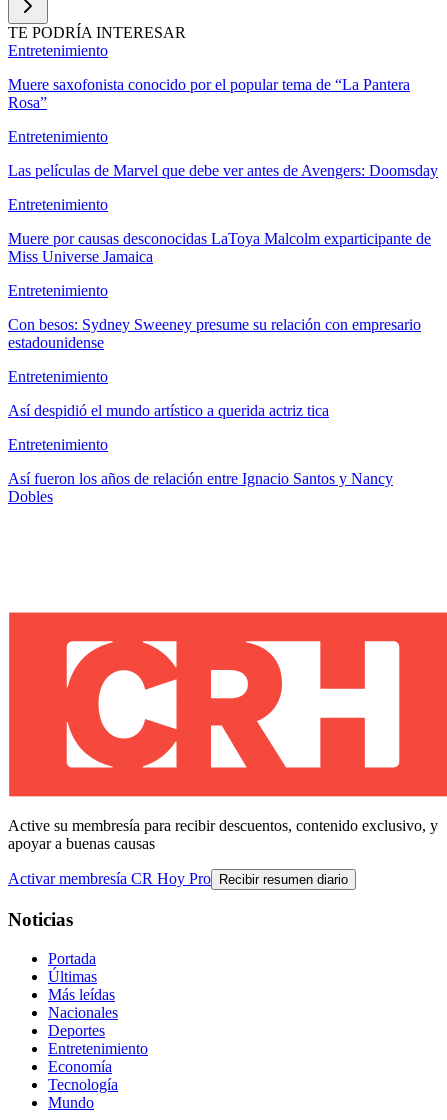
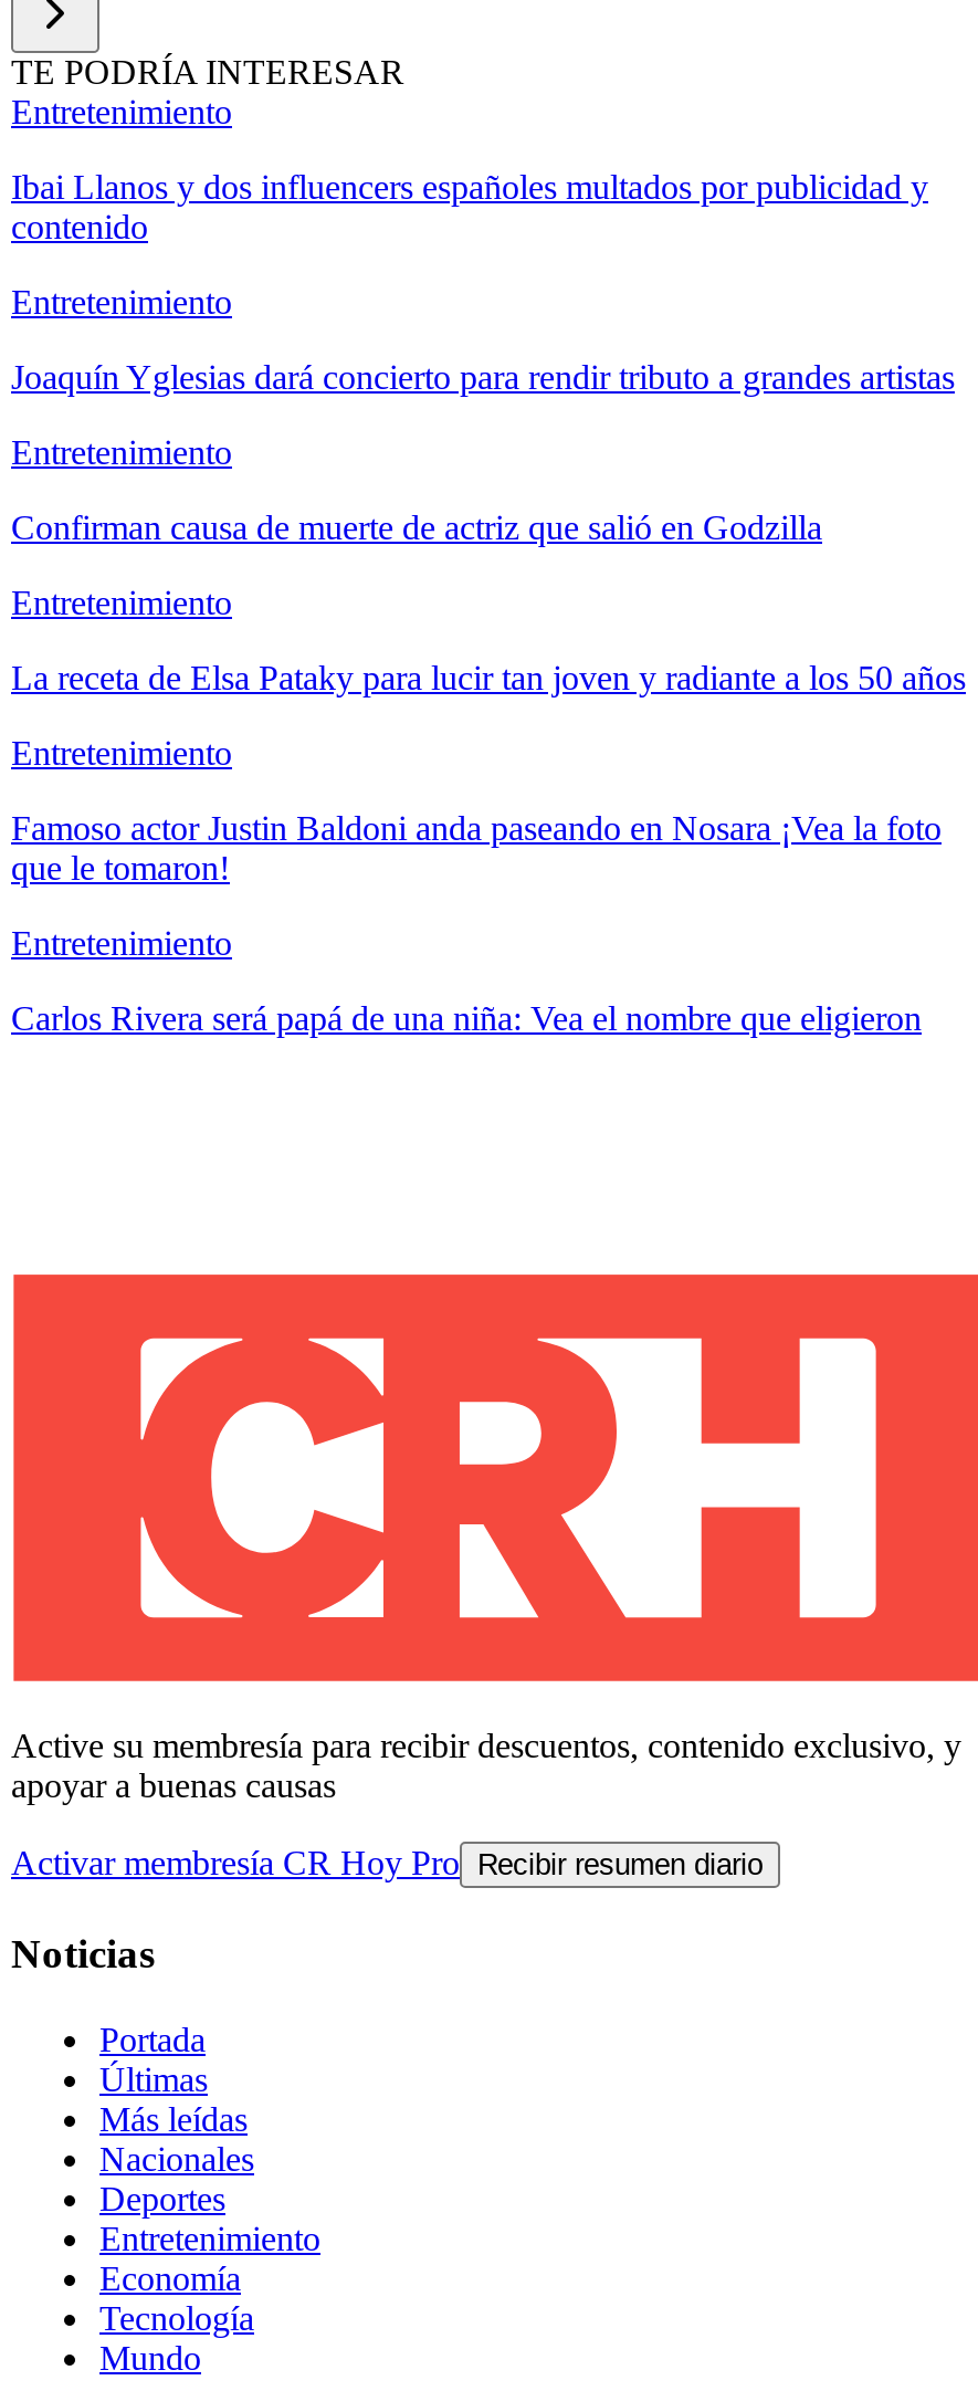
[8,76,410,111] Muere saxofonista conocido por el popular tema de “La Pantera | Rosa” -> [11,168,928,246] Ibai Llanos y dos influencers españoles multados por publicidad y | contenido
[8,162,438,179] Las películas de Marvel que debe ver antes de Avengers: Doomsday -> [11,359,955,396] Joaquín Yglesias dará concierto para rendir tributo a grandes artistas
[8,230,431,265] Muere por causas desconocidas LaToya Malcolm exparticipante de | Miss Universe Jamaica -> [11,509,822,547] Confirman causa de muerte de actriz que salió en Godzilla
[8,316,421,351] Con besos: Sydney Sweeney presume su relación con empresario | estadounidense -> [11,659,966,697] La receta de Elsa Pataky para lucir tan joven y radiante a los 50 años
[8,402,329,419] Así despidió el mundo artístico a querida actriz tica -> [11,810,942,887] Famoso actor Justin Baldoni anda paseando en Nosara ¡Vea la foto | que le tomaron!
[8,470,393,505] Así fueron los años de relación entre Ignacio Santos y Nancy | Dobles -> [11,1000,922,1037] Carlos Rivera será papá de una niña: Vea el nombre que eligieron

